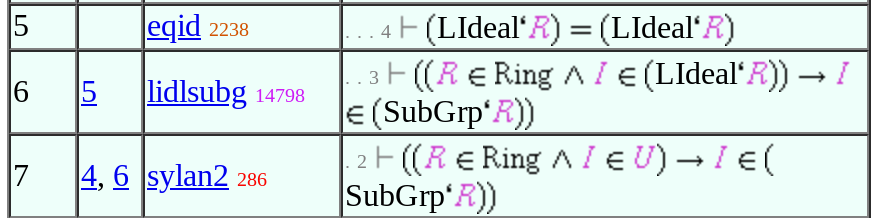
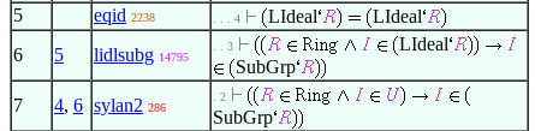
[13,66,379,108] 6 5 lidlsubg 14798 . . 3 -> [13,40,233,65] 6 5 lidlsubg 14795 . . 3

